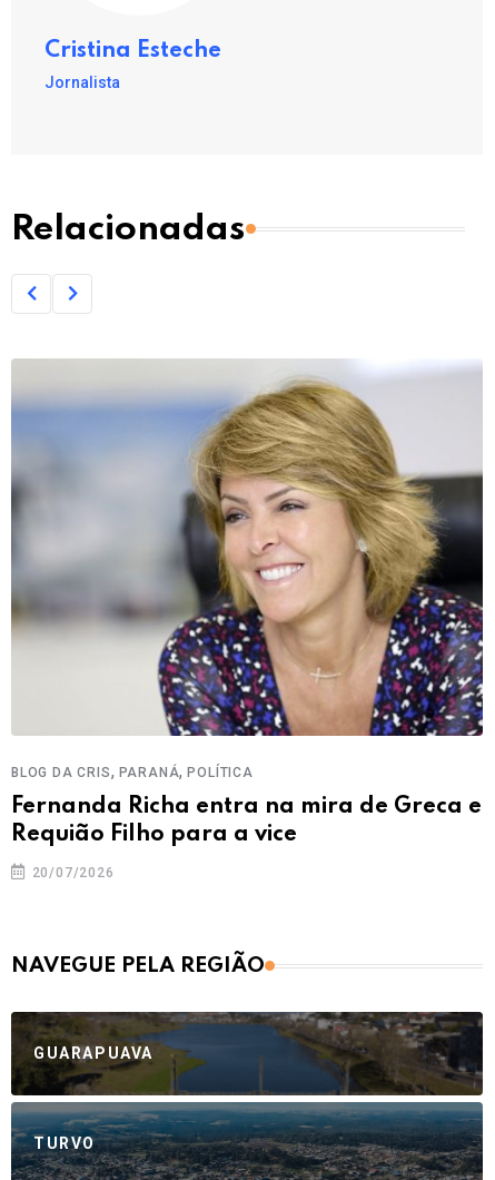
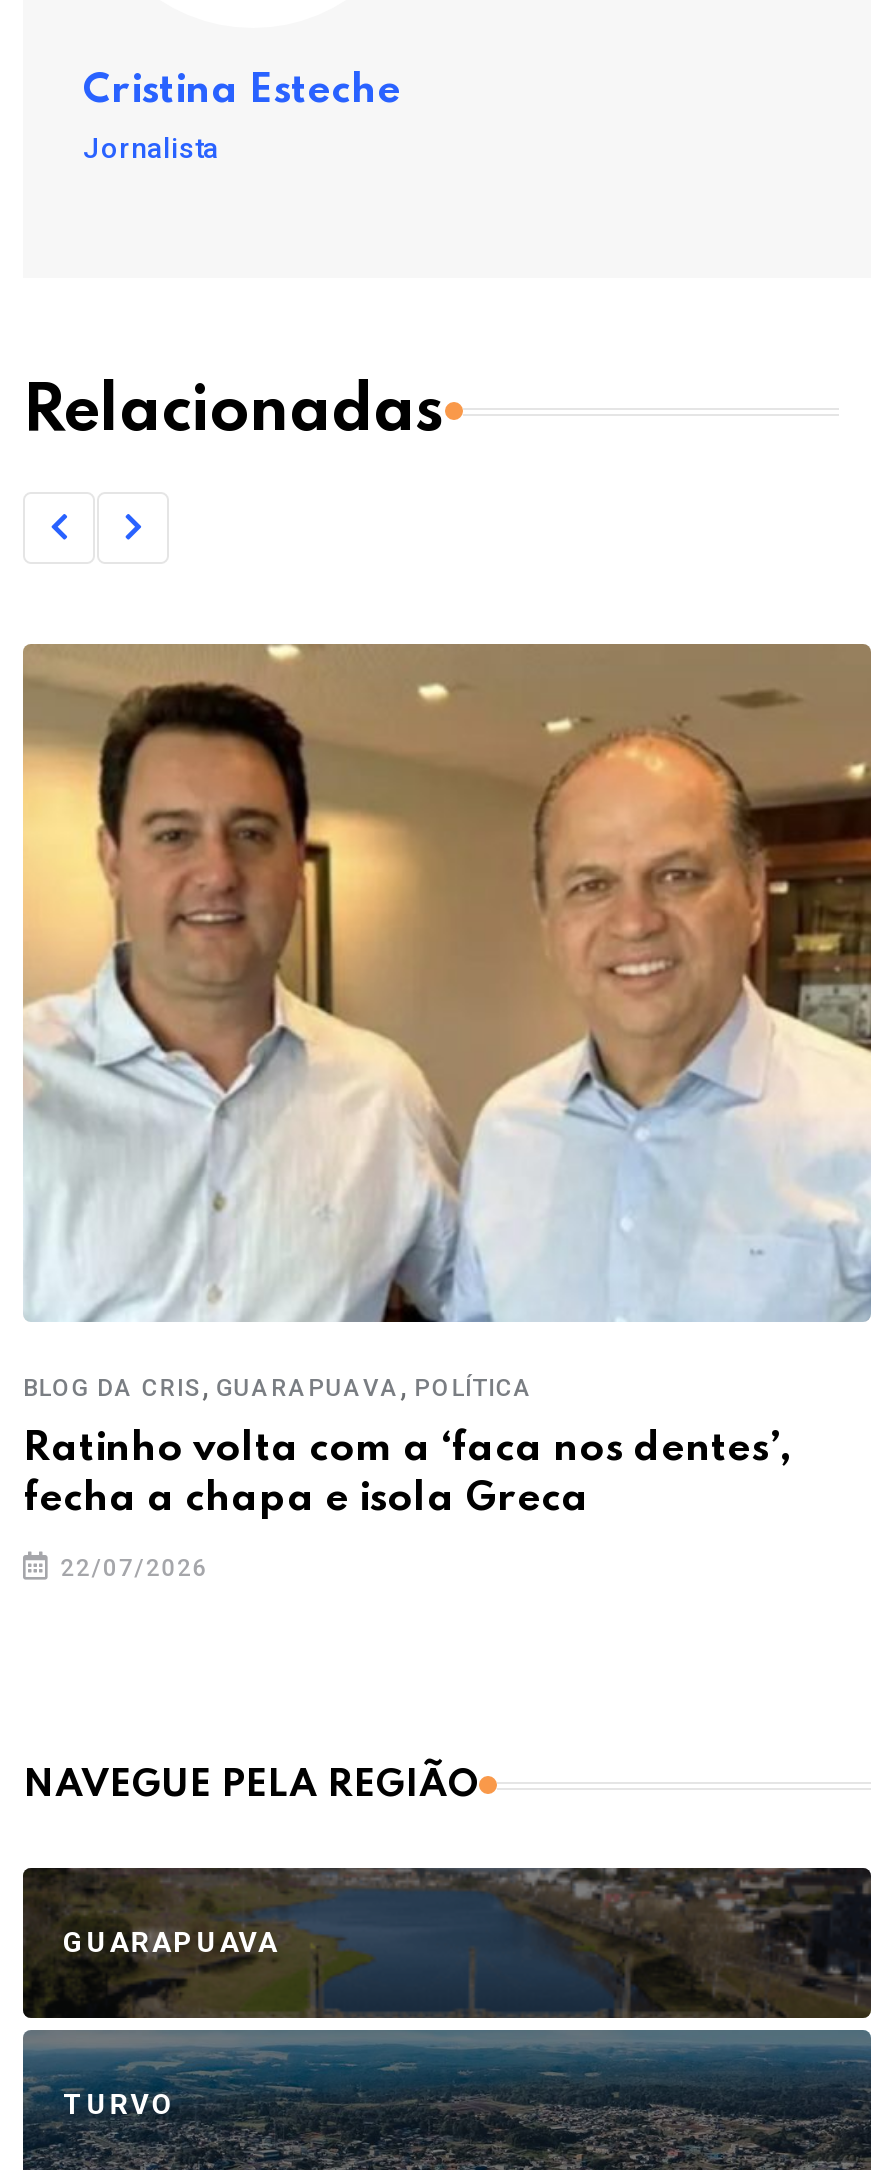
[10,358,484,782] [image] | BLOG DA CRIS, PARANÁ, POLÍTICA -> [21,642,873,1404] [image] | BLOG DA CRIS, GUARAPUAVA, POLÍTICA
[11,796,482,846] Fernanda Richa entra na mira de Greca e | Requião Filho para a vice -> [23,1430,795,1520] Ratinho volta com a ‘faca nos dentes’, | fecha a chapa e isola Greca
[28,865,114,881] 20/07/2026 -> [53,1554,208,1582] 22/07/2026

